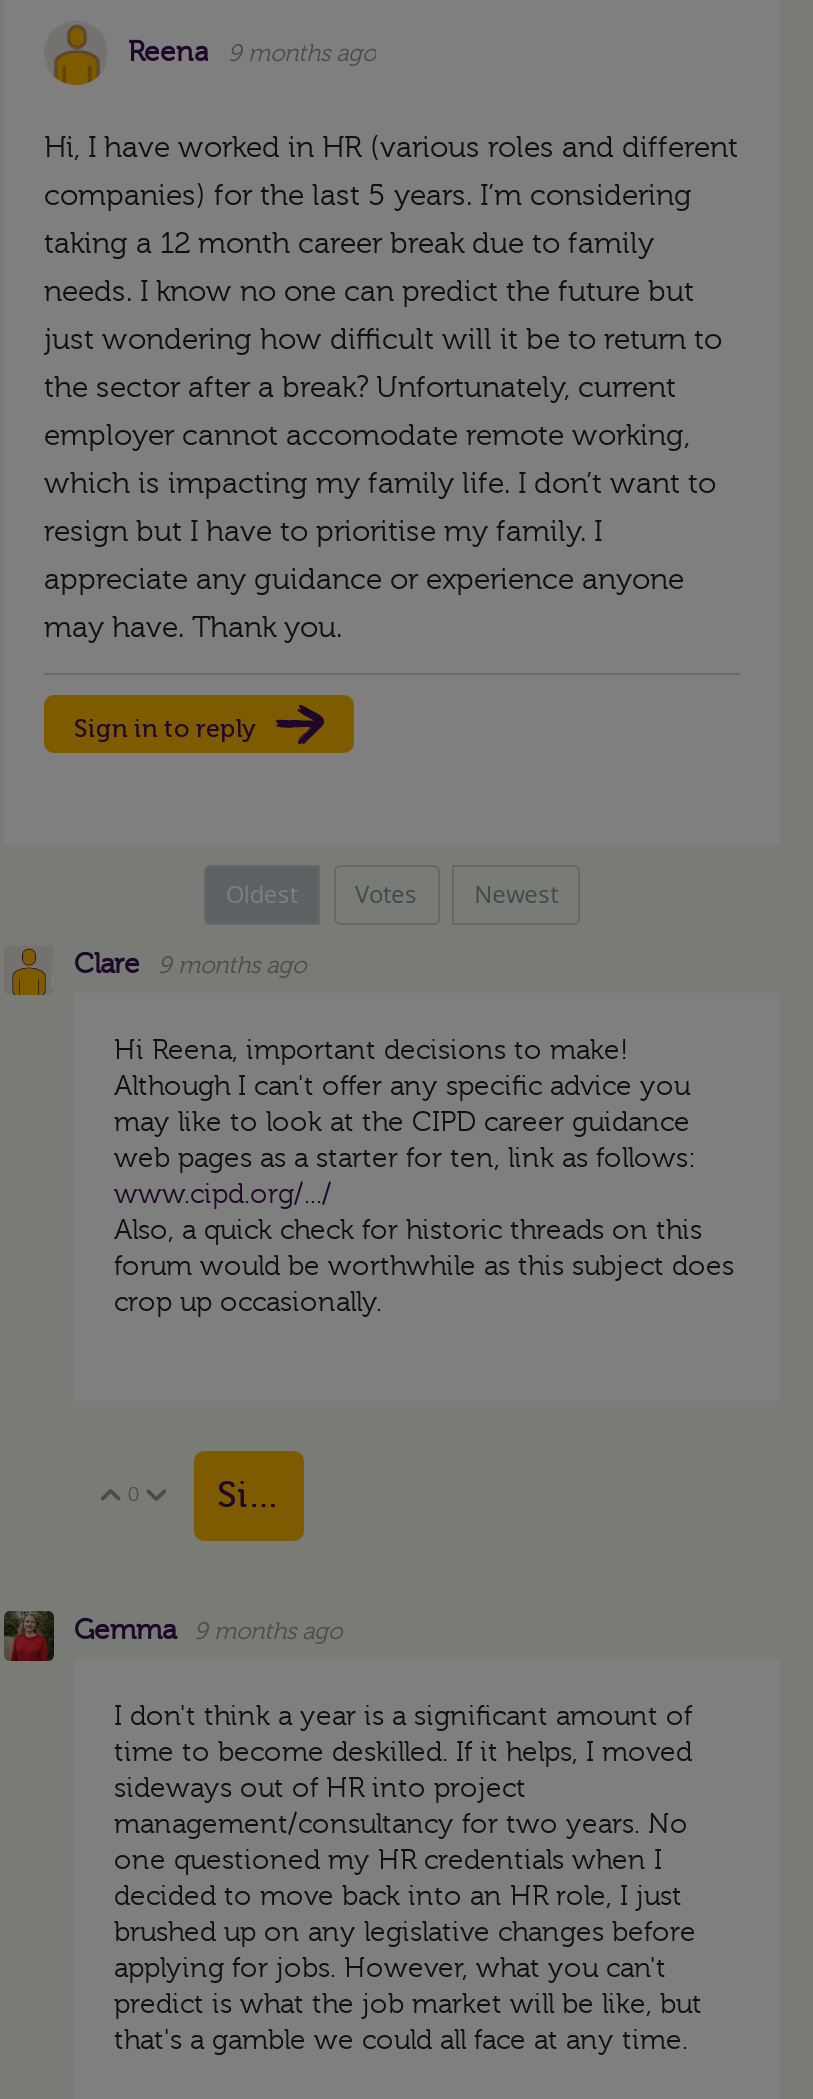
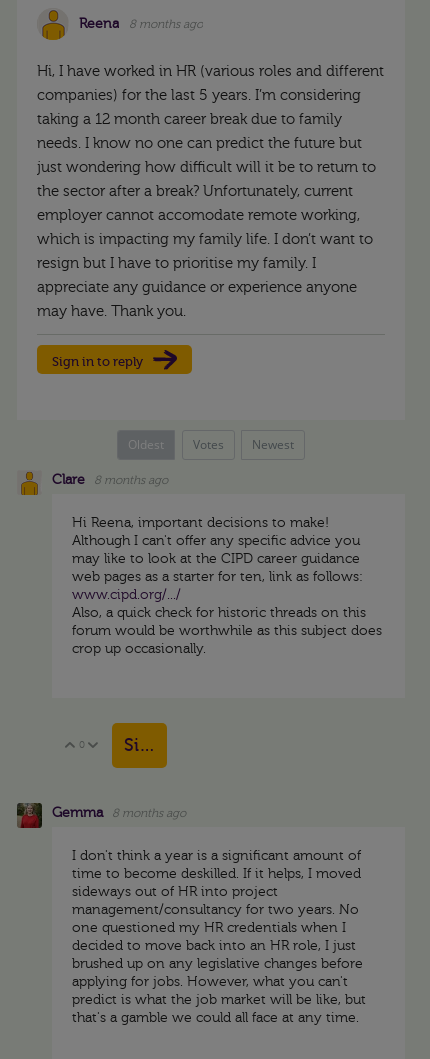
[128,36,376,68] Reena 9 months ago -> [79,15,203,31] Reena 8 months ago
[74,948,306,980] Clare 9 months ago -> [52,472,168,488] Clare 8 months ago
[74,1615,342,1647] Gemma 9 months ago -> [52,805,186,821] Gemma 8 months ago

